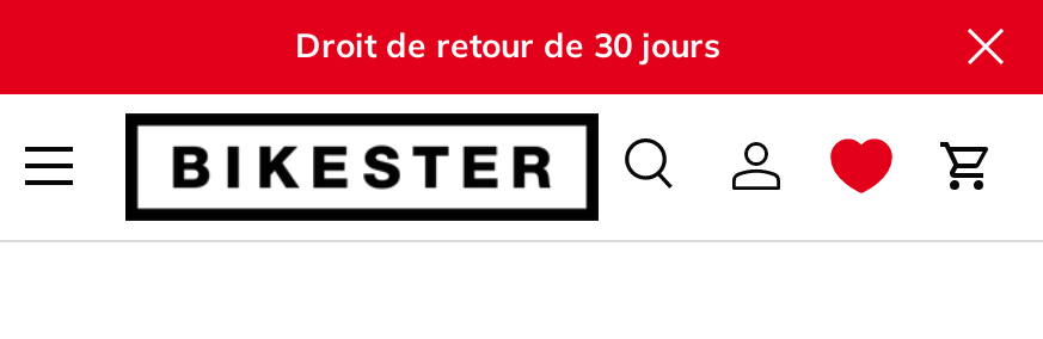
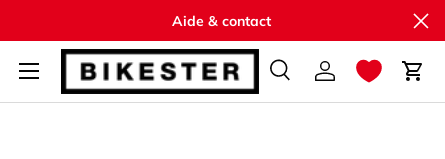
[295,23,720,66] Droit de retour de 30 jours -> [171,11,270,29] Aide & contact

